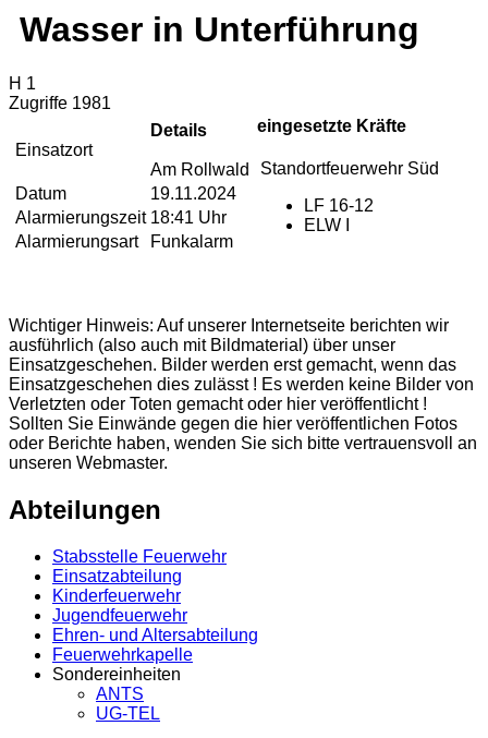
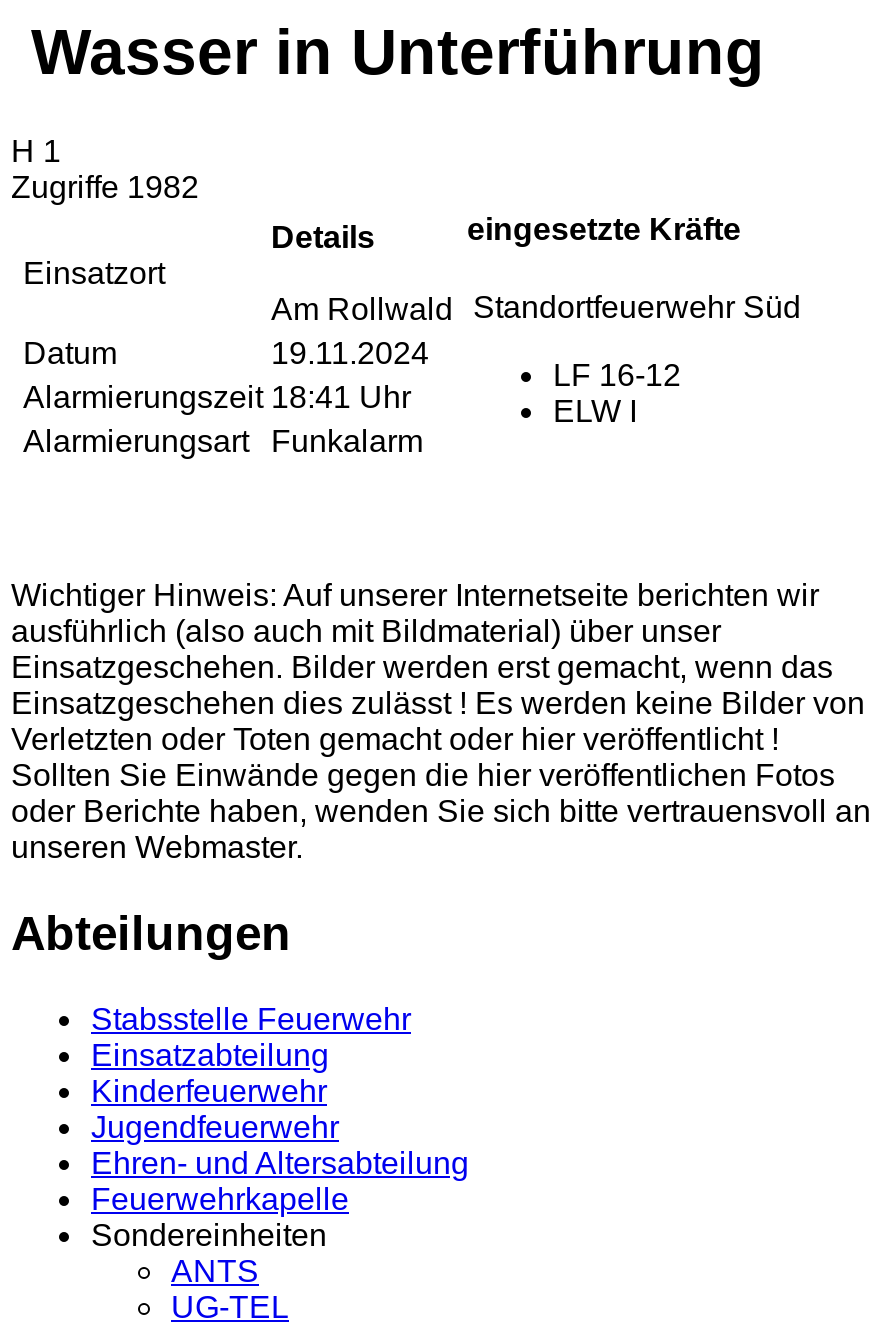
[9,94,111,112] Zugriffe 1981 -> [11,170,199,204] Zugriffe 1982

